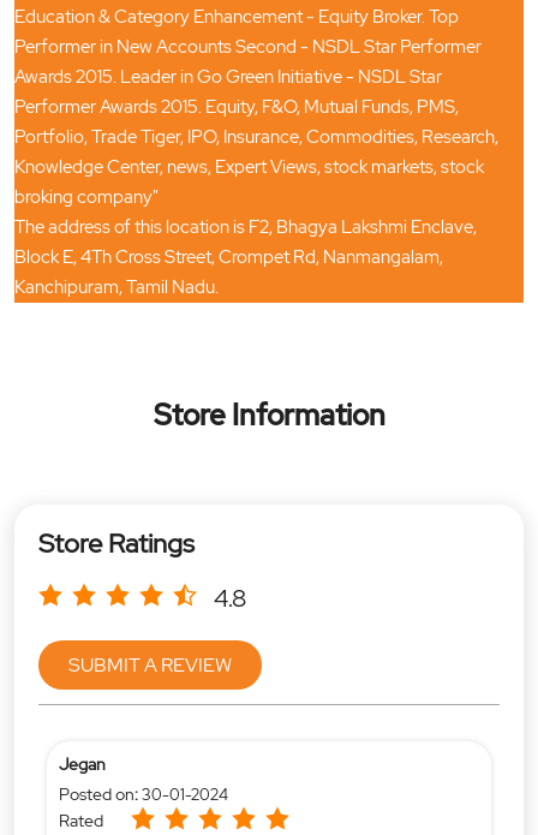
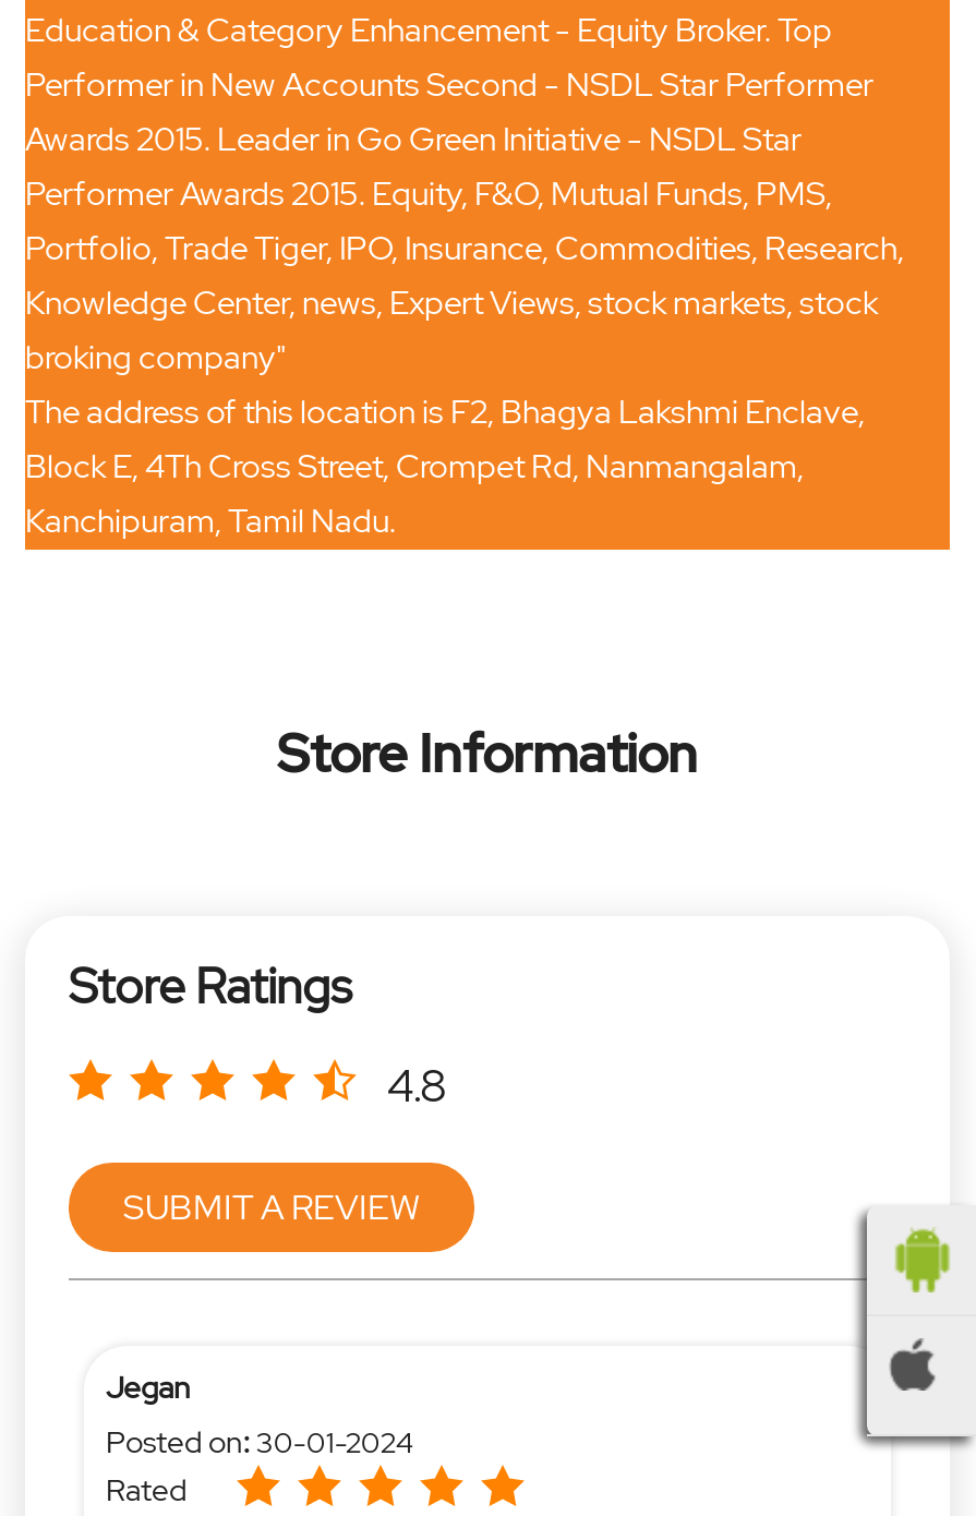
none -> [856,1208,969,1448] [image]

